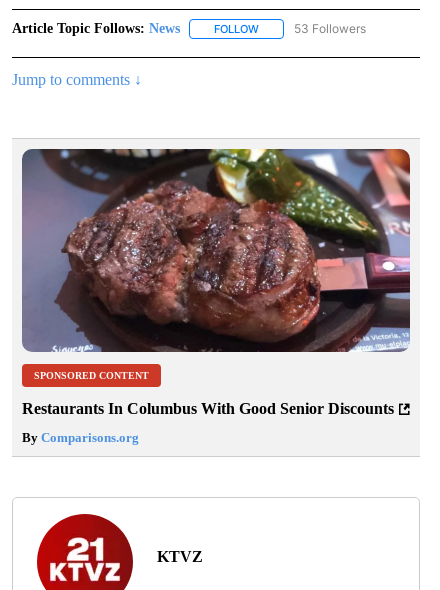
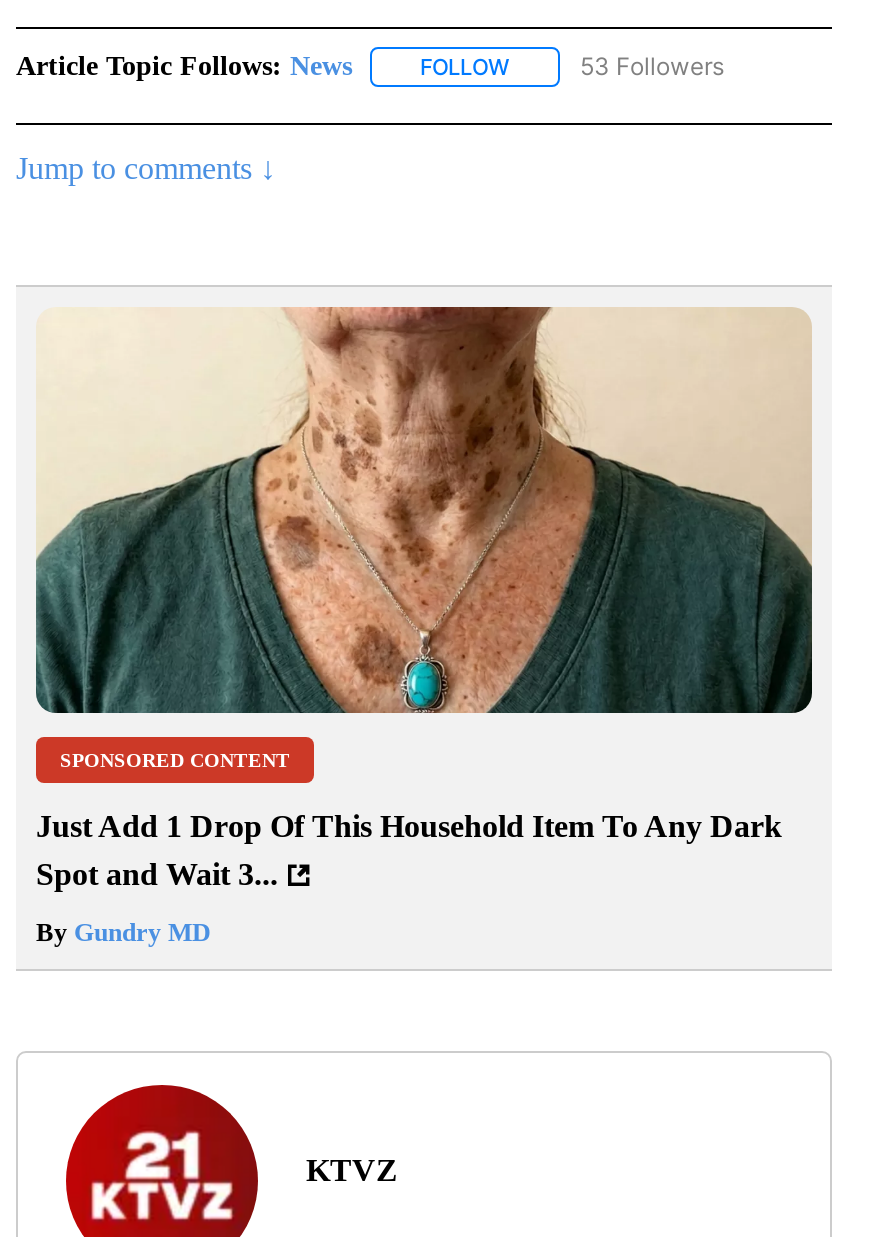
[21,148,411,353] [image] -> [36,305,814,715] [image]
[22,400,394,417] Restaurants In Columbus With Good Senior Discounts -> [36,809,782,891] Just Add 1 Drop Of This Household Item To Any Dark | Spot and Wait 3...
[22,430,139,445] By Comparisons.org -> [36,917,210,947] By Gundry MD

